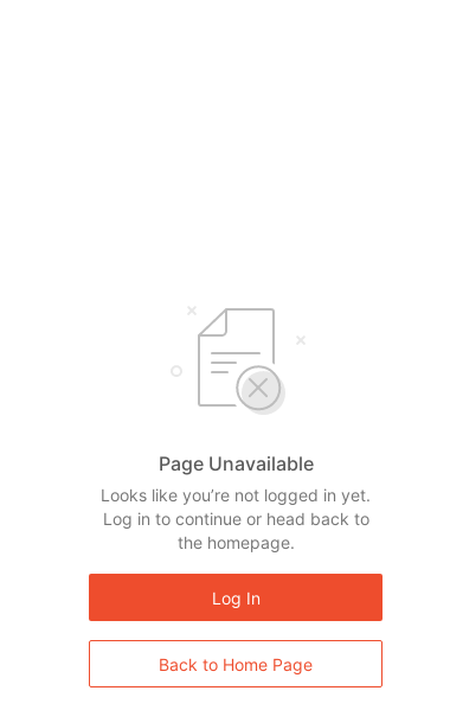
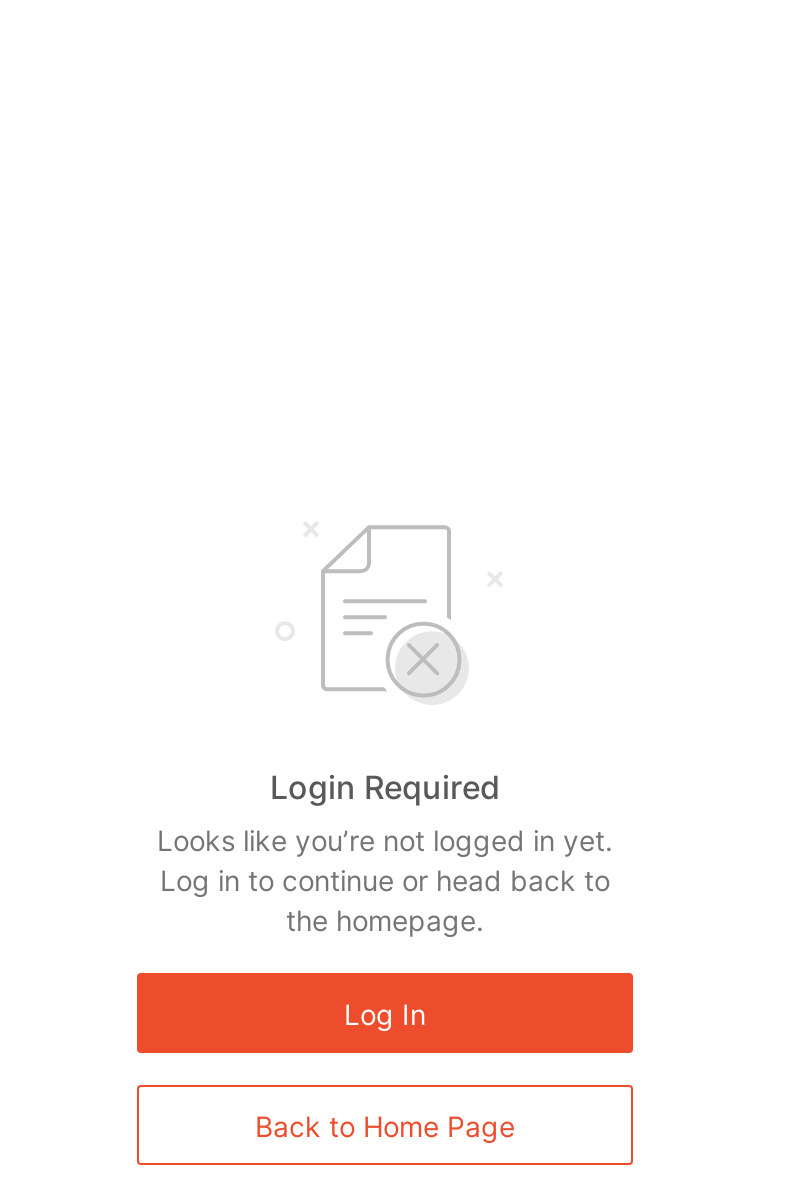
[158,452,313,475] Page Unavailable -> [270,767,500,807] Login Required

